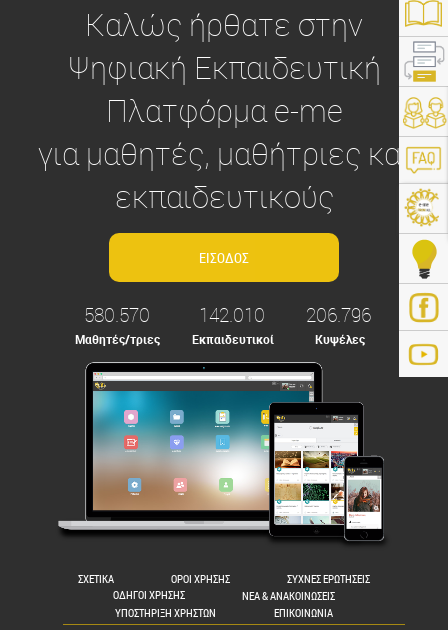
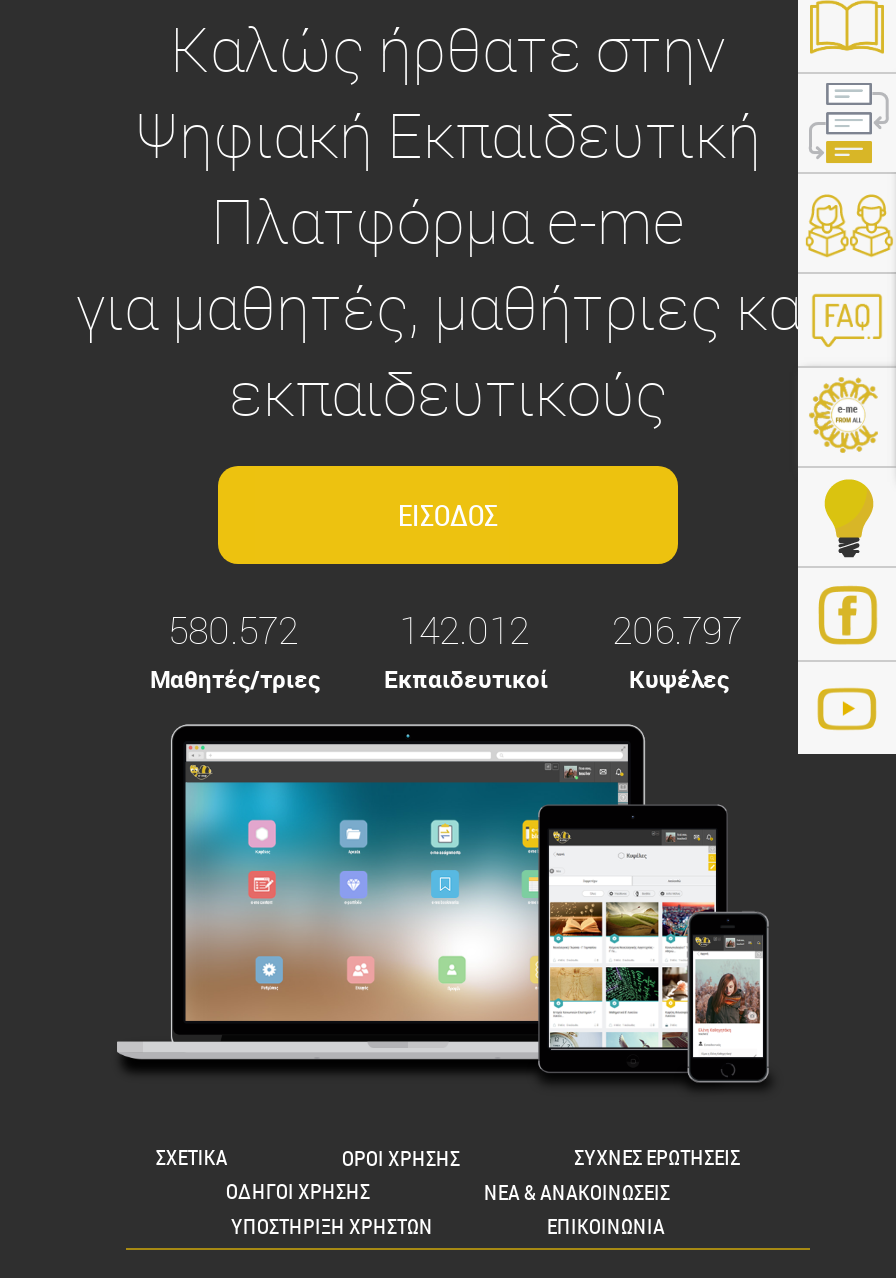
[83,302,149,328] 580.570 -> [168,605,298,657] 580.572
[199,302,265,328] 142.010 -> [399,605,529,657] 142.012
[306,302,371,328] 206.796 -> [612,605,742,657] 206.797

